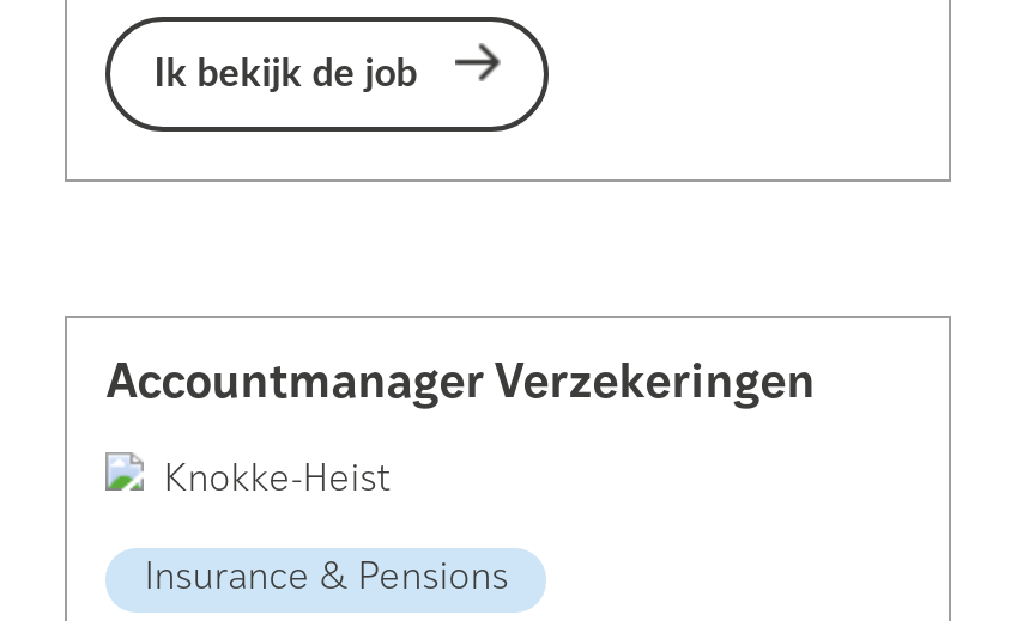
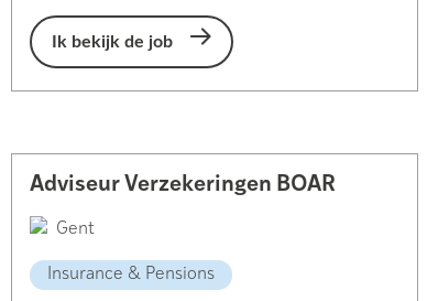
[106,361,815,409] Accountmanager Verzekeringen -> [30,174,336,196] Adviseur Verzekeringen BOAR
[163,461,391,500] Knokke-Heist -> [56,220,95,238] Gent

